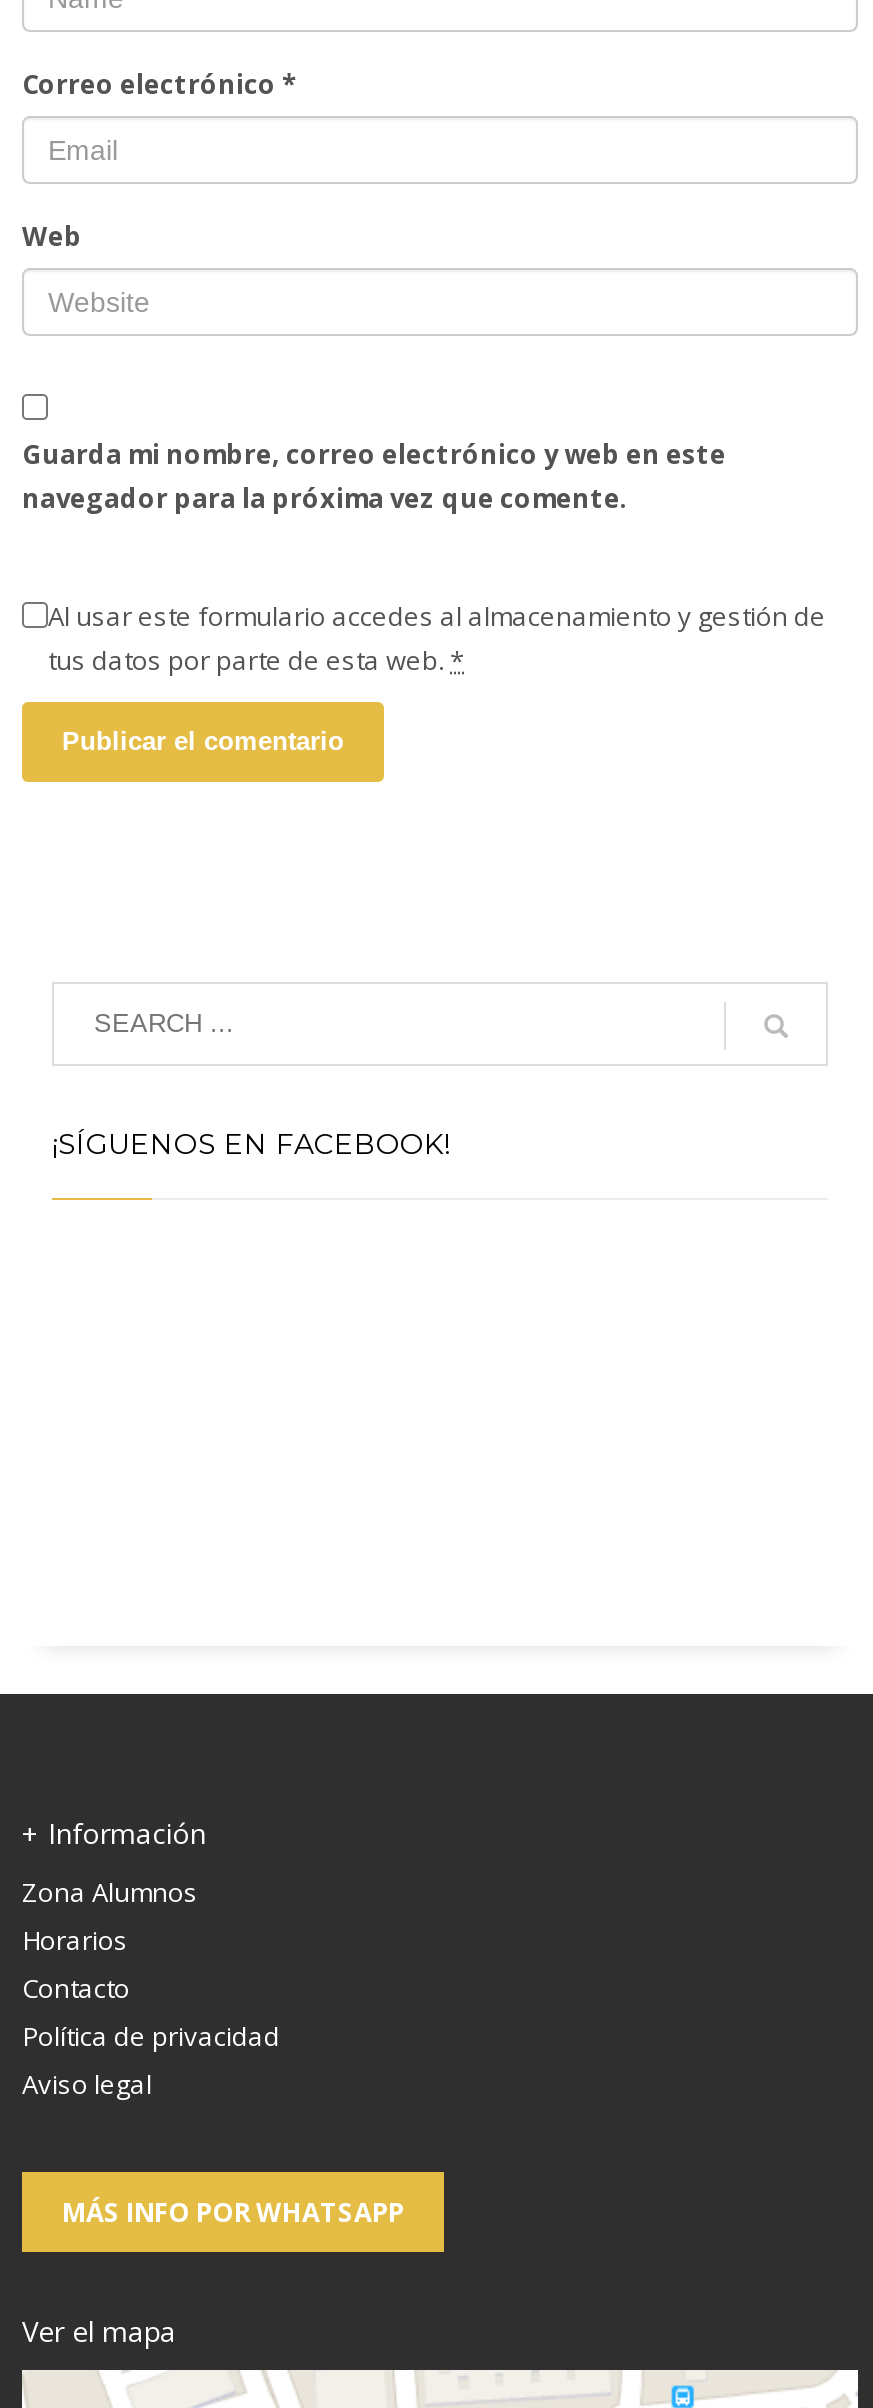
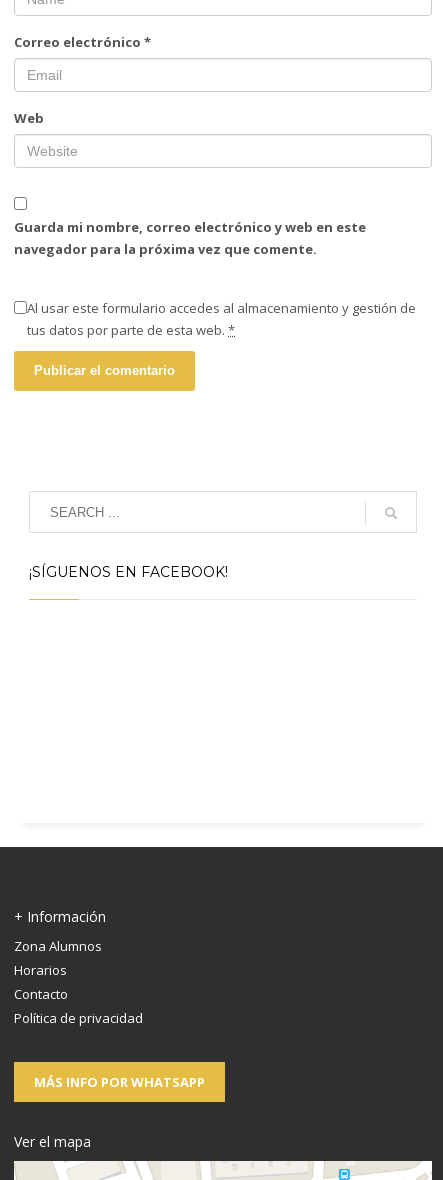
[22,2066,152,2102] Aviso legal -> none

